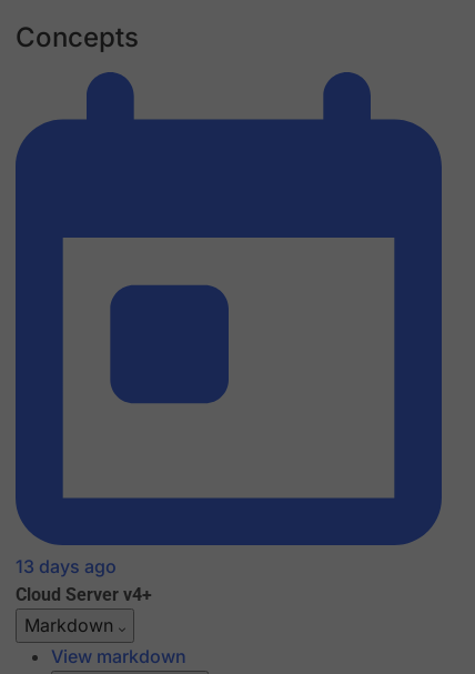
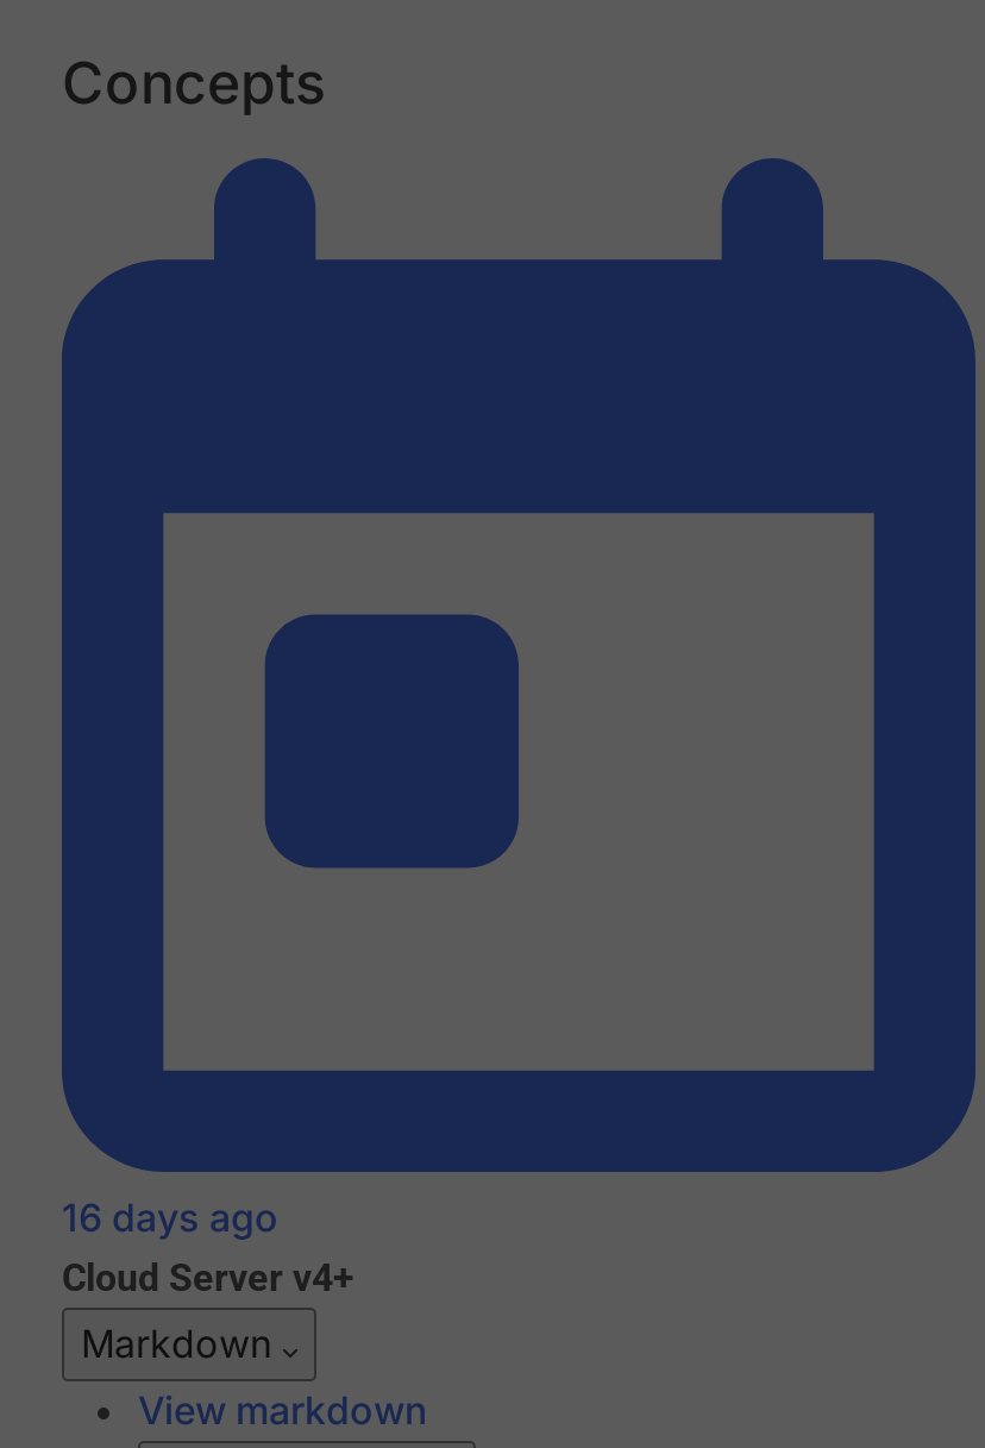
[16,556,117,578] 13 days ago -> [62,1195,278,1242] 16 days ago

